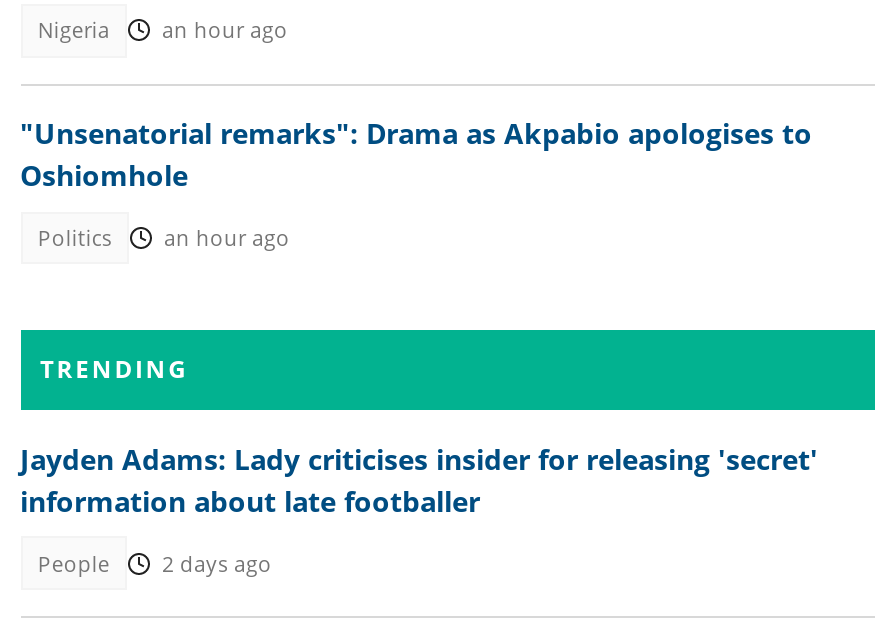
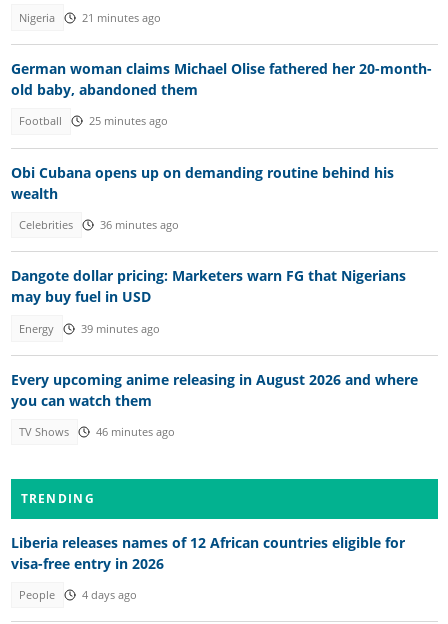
[20,17,812,253] an hour ago | "Unsenatorial remarks": Drama as Akpabio apologises to | Oshiomhole | Politics | an hour ago -> [10,11,431,439] 21 minutes ago | German woman claims Michael Olise fathered her 20-month- | old baby, abandoned them | Football | 25 minutes ago | Obi Cubana opens up on demanding routine behind his | wealth | Celebrities | 36 minutes ago | Dangote dollar pricing: Marketers warn FG that Nigerians | may buy fuel in USD | Energy | 39 minutes ago | Every upcoming anime releasing in August 2026 and where | you can watch them | TV Shows | 46 minutes ago
[20,440,818,520] Jayden Adams: Lady criticises insider for releasing 'secret' | information about late footballer -> [10,533,404,573] Liberia releases names of 12 African countries eligible for | visa-free entry in 2026
[38,550,272,578] People 2 days ago -> [19,588,136,602] People 4 days ago

